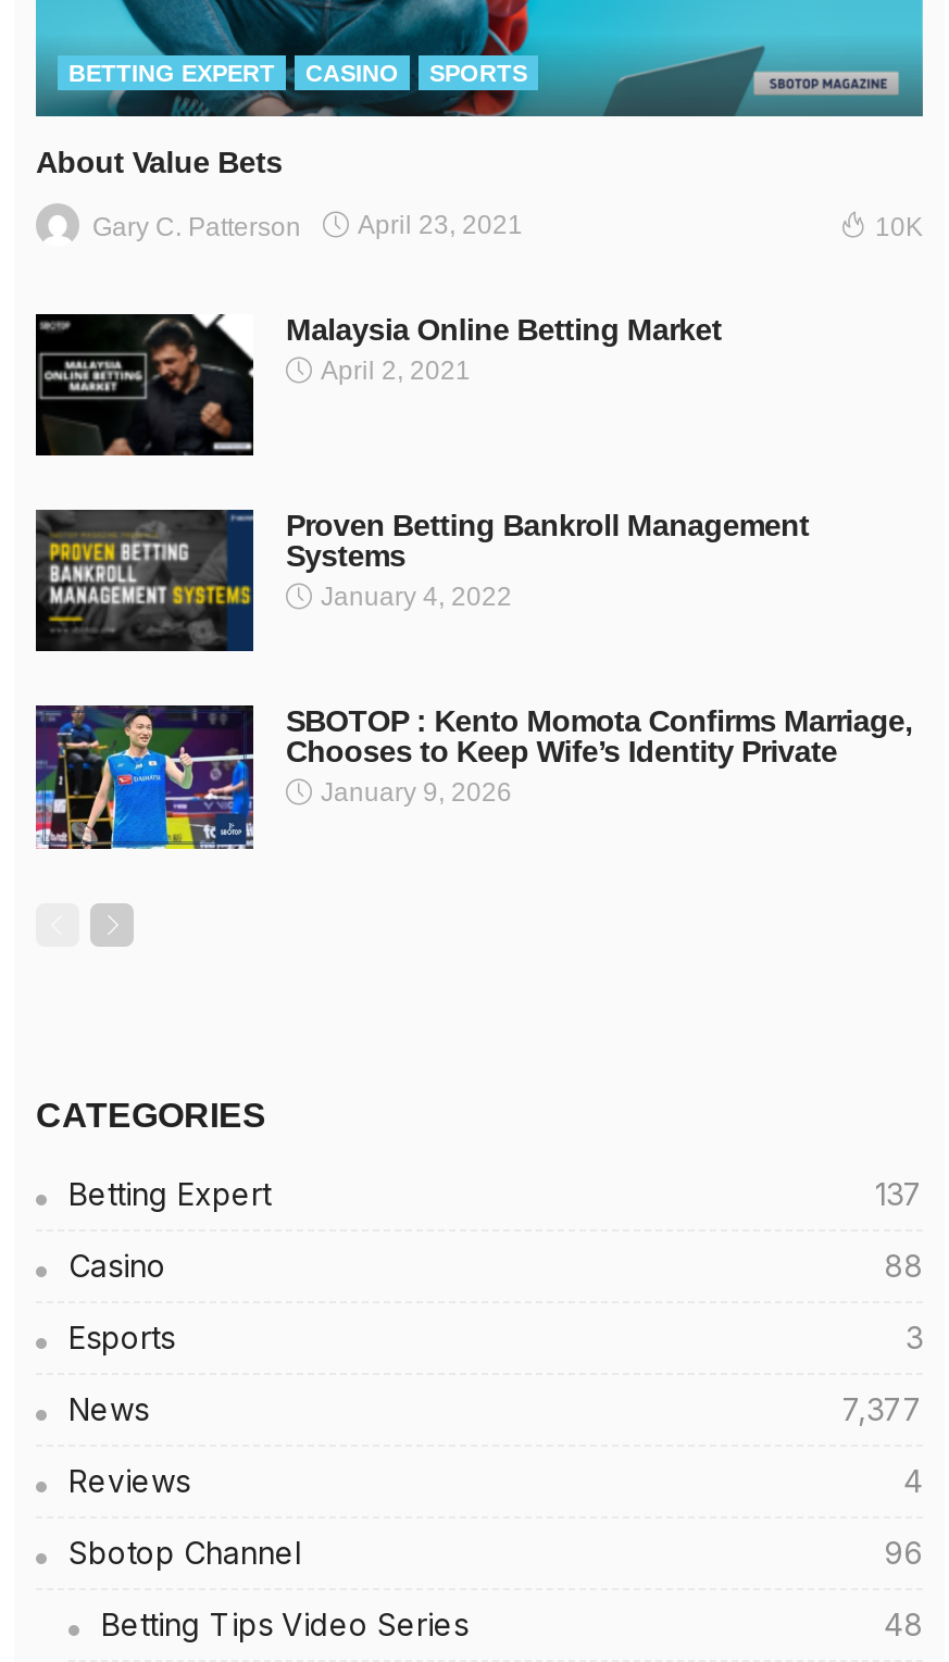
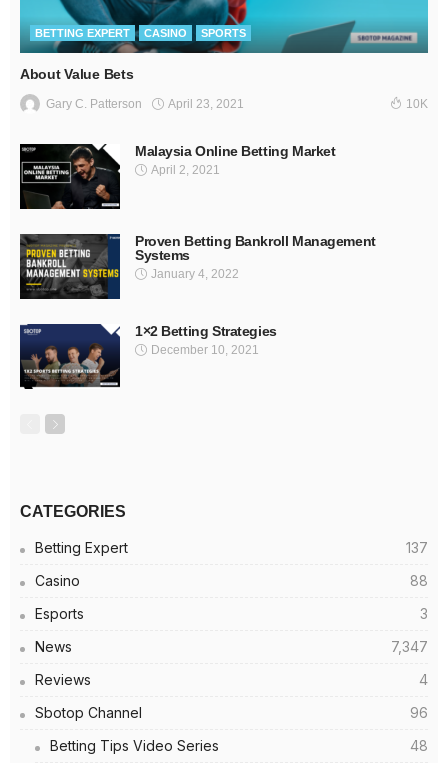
[34,702,912,850] [image] | SBOTOP : Kento Momota Confirms Marriage, | Chooses to Keep Wife’s Identity Private | January 9, 2026 -> [19,323,277,389] [image] | 1×2 Betting Strategies | December 10, 2021
[842,1390,923,1427] 7,377 -> [391,638,428,655] 7,347

